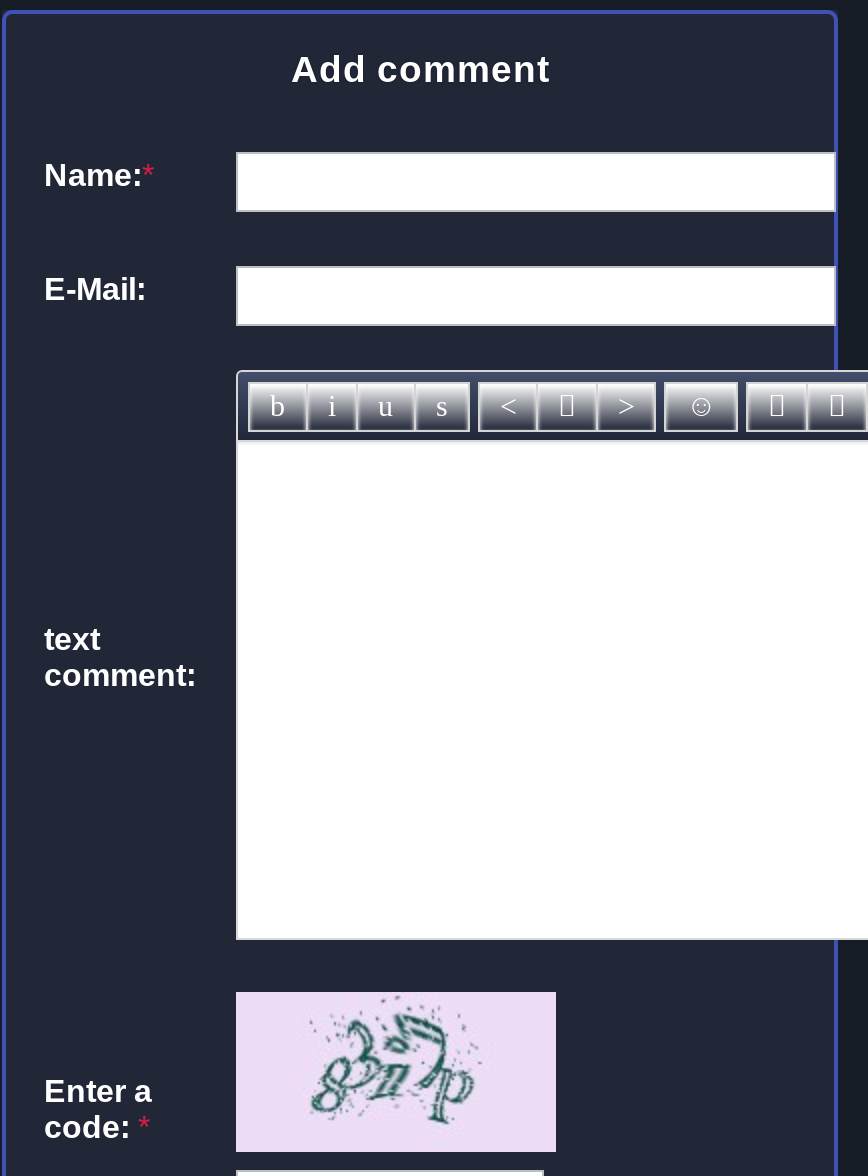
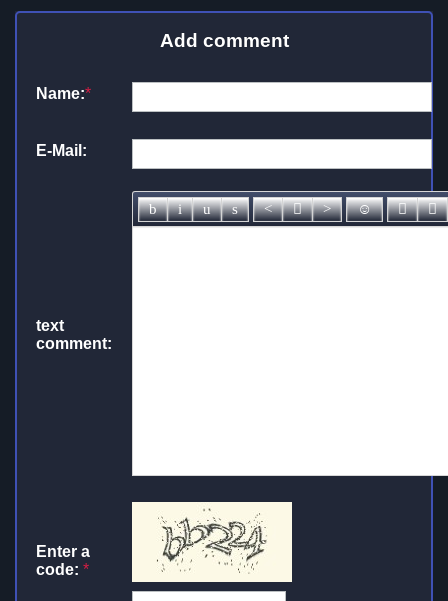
[286,994,522,1144] [image] -> [156,503,276,579] [image]

